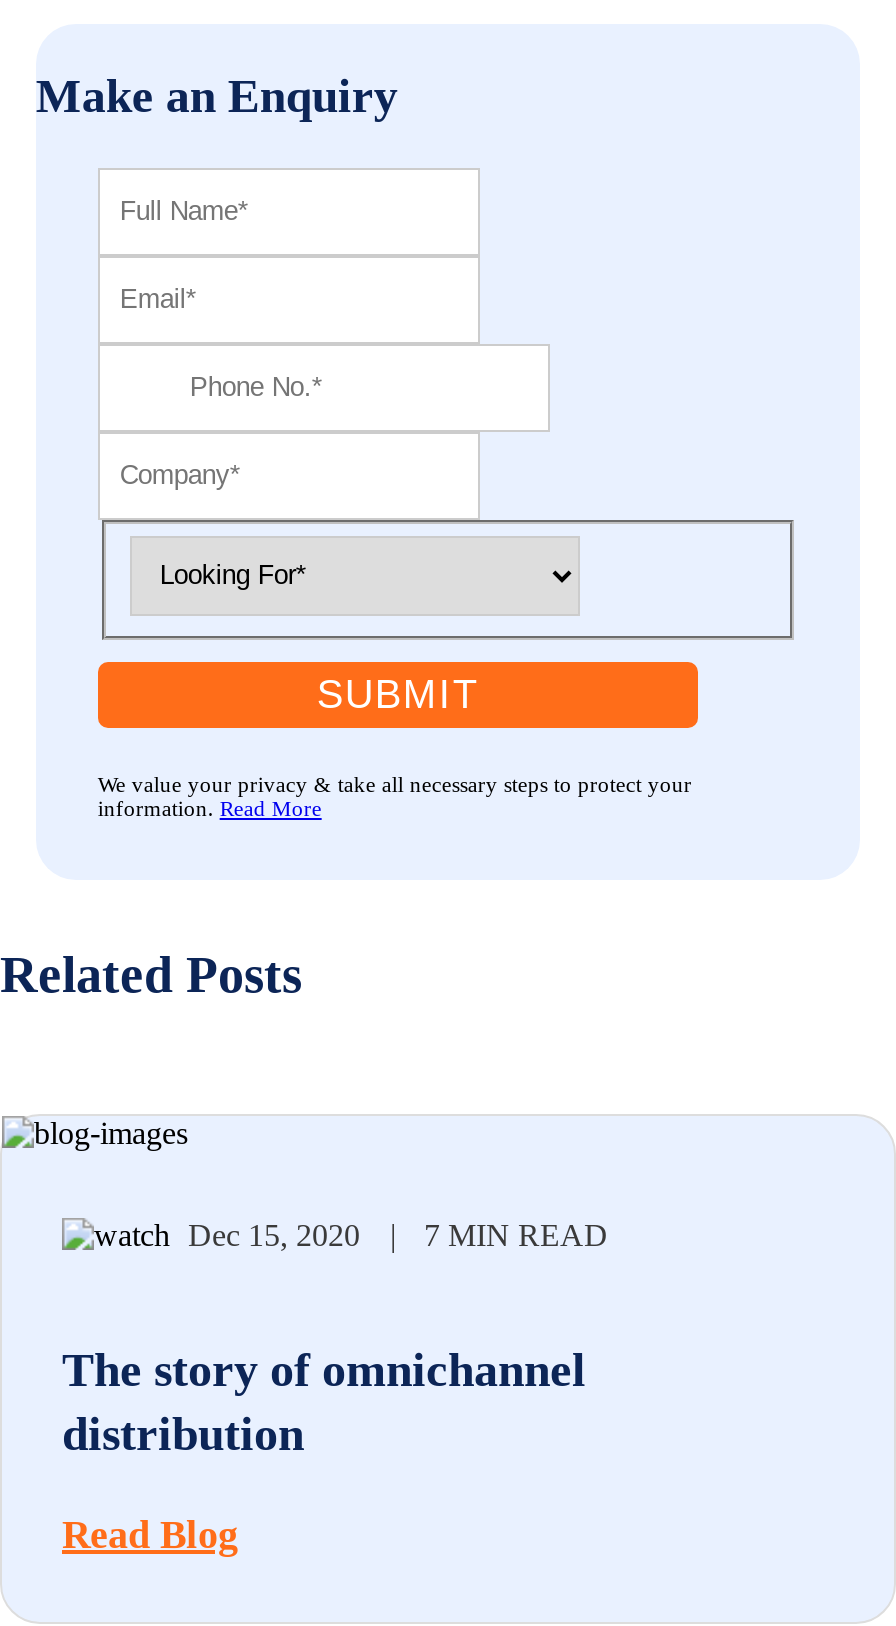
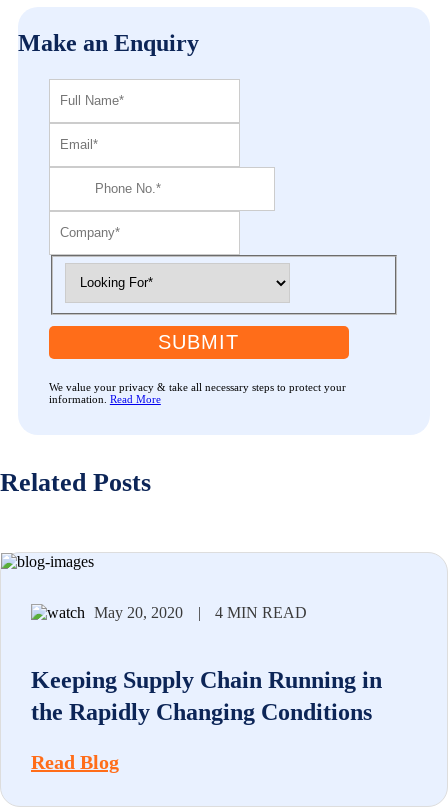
[188,1217,360,1251] Dec 15, 2020 -> [94,603,183,620] May 20, 2020
[424,1217,608,1251] 7 MIN READ -> [215,603,307,620] 4 MIN READ
[62,1345,586,1461] The story of omnichannel | distribution -> [31,667,382,725] Keeping Supply Chain Running in | the Rapidly Changing Conditions

